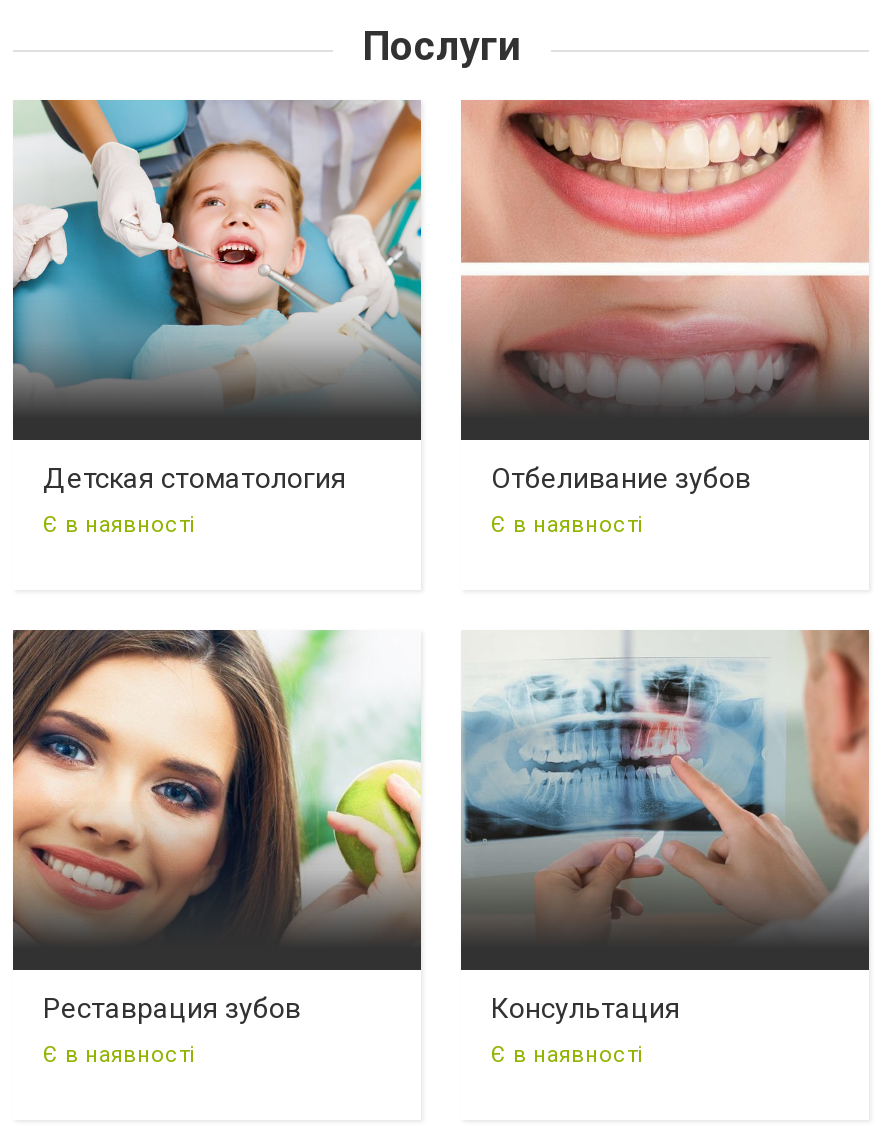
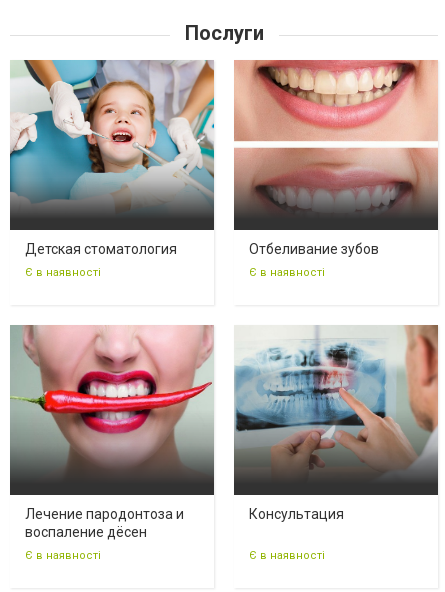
[11,628,421,1024] [image] | Реставрация зубов -> [9,324,214,540] [image] | Лечение пародонтоза и | воспаление дёсен

